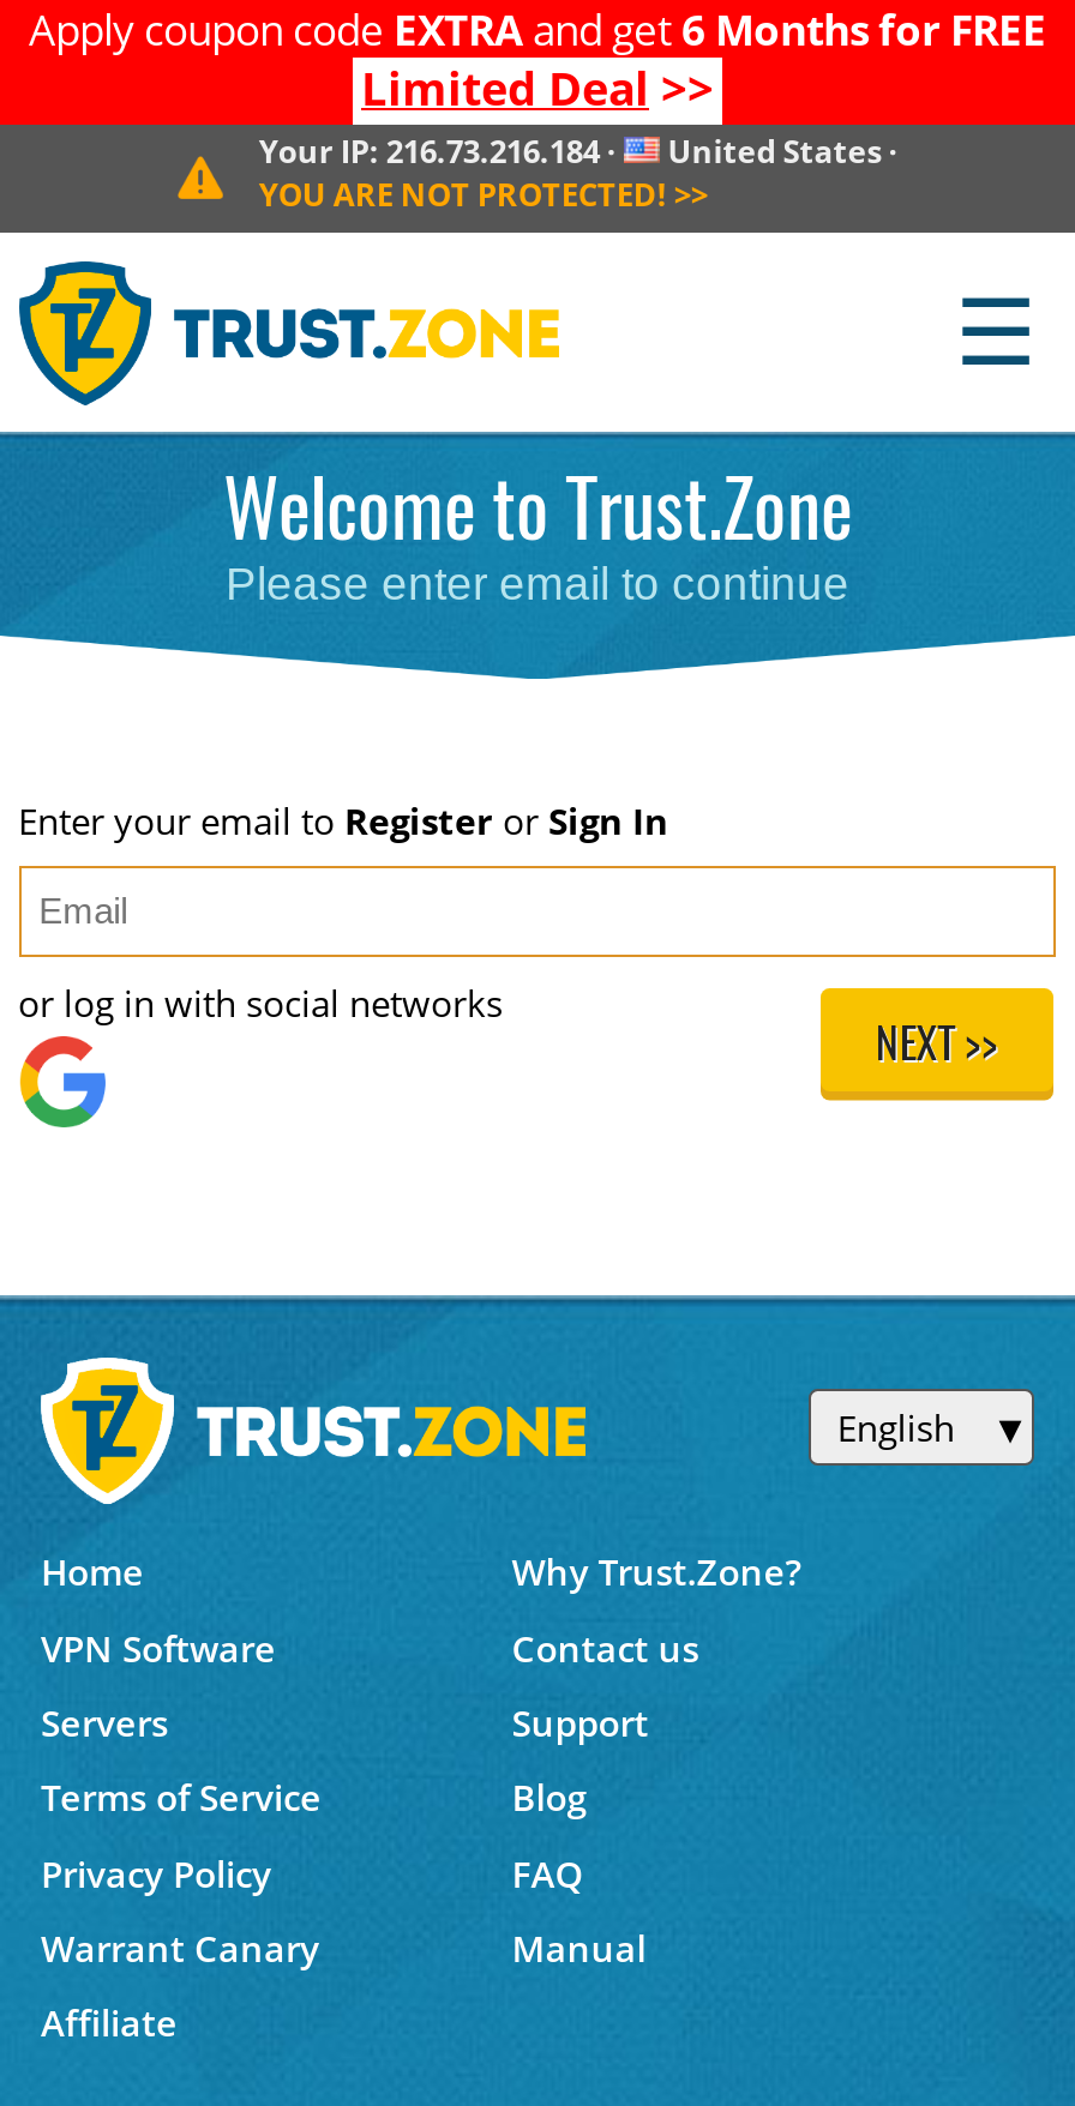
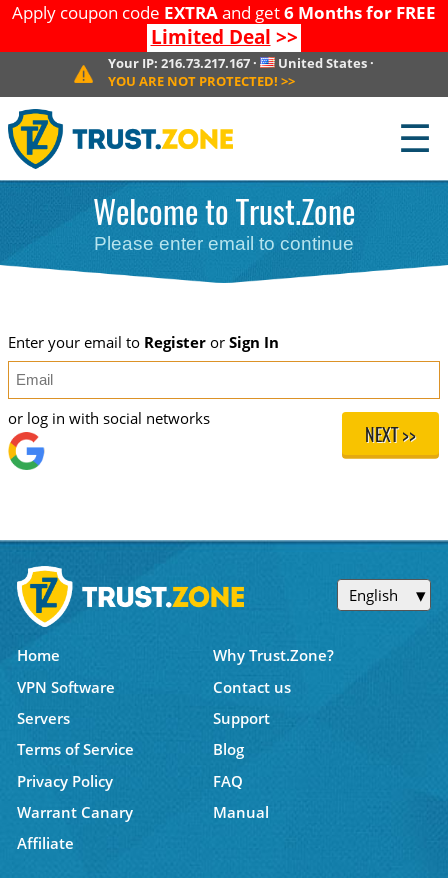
[259,129,898,172] Your IP: 216.73.216.184 · United States · -> [108,54,374,72] Your IP: 216.73.217.167 · United States ·

